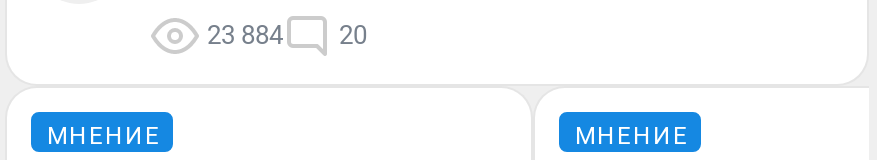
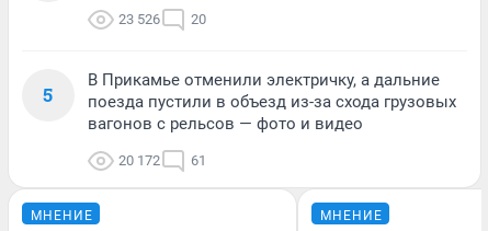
[207,20,367,50] 23 884 20 -> [118,11,206,28] 23 526 20
none -> [43,82,54,108] 5
none -> [88,70,456,169] В Прикамье отменили электричку, а дальние | поезда пустили в объезд из-за схода грузовых | вагонов с рельсов — фото и видео | 20 172 | 61

